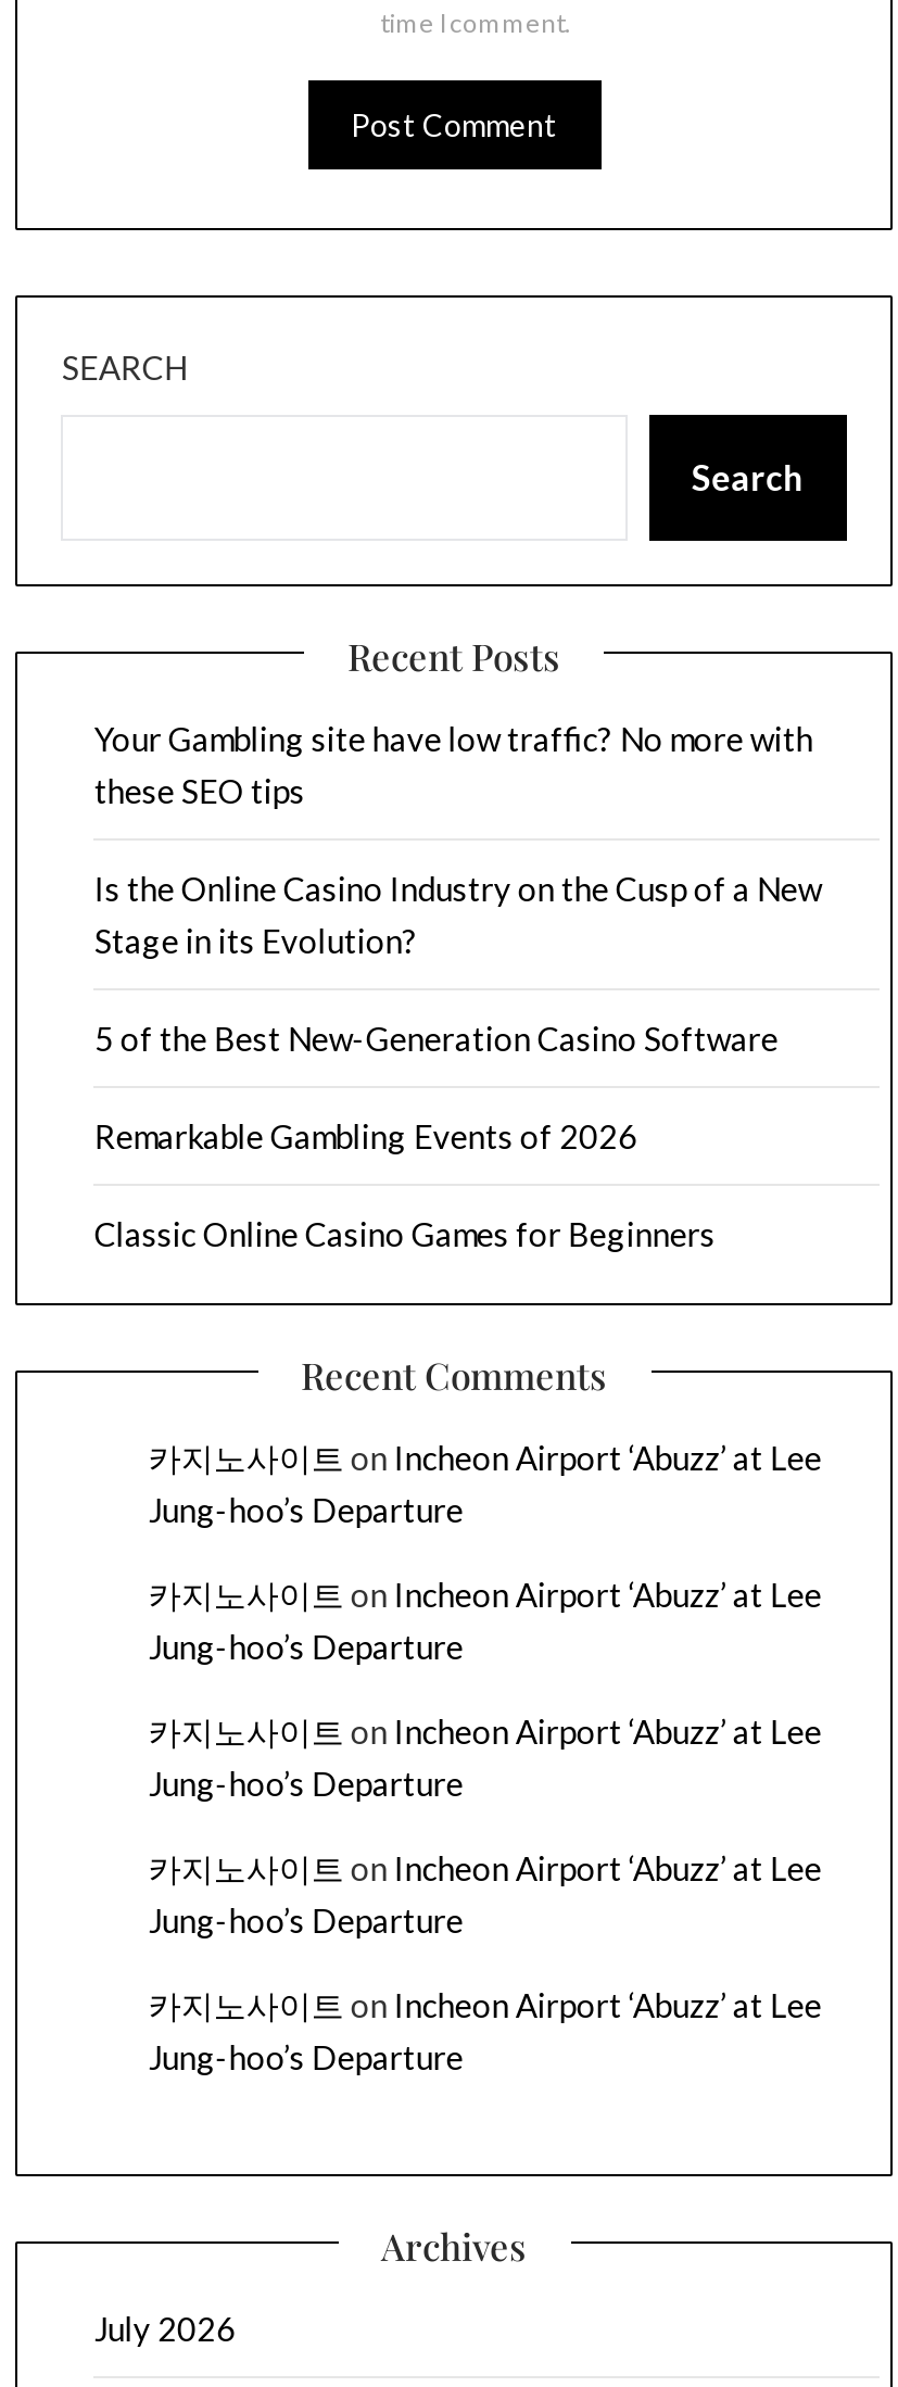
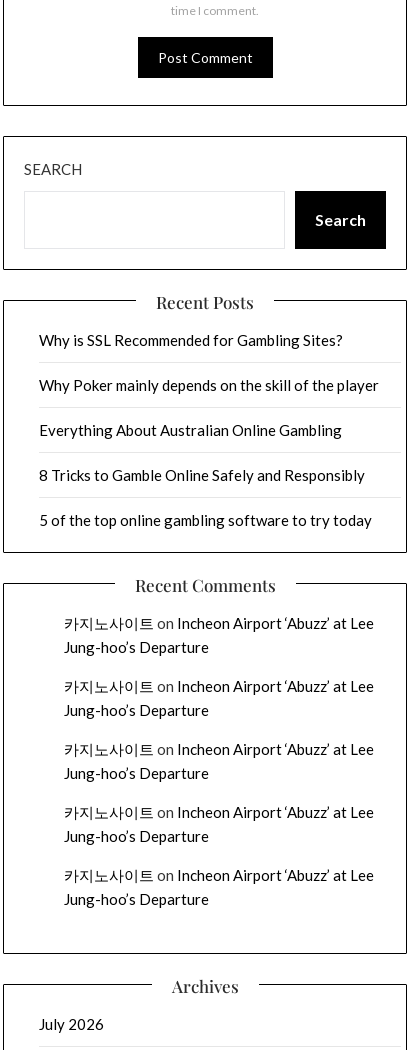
[94,718,813,809] Your Gambling site have low traffic? No more with | these SEO tips -> [39,330,343,348] Why is SSL Recommended for Gambling Sites?
[94,868,822,959] Is the Online Casino Industry on the Cusp of a New | Stage in its Evolution? -> [39,375,379,393] Why Poker mainly depends on the skill of the player
[94,1018,778,1057] 5 of the Best New-Generation Casino Software -> [39,420,342,438] Everything About Australian Online Gambling
[94,1115,637,1154] Remarkable Gambling Events of 2026 -> [39,465,365,483] 8 Tricks to Gamble Online Safely and Responsibly
[94,1213,715,1252] Classic Online Casino Games for Beginners -> [39,510,372,528] 5 of the top online gambling software to try today

